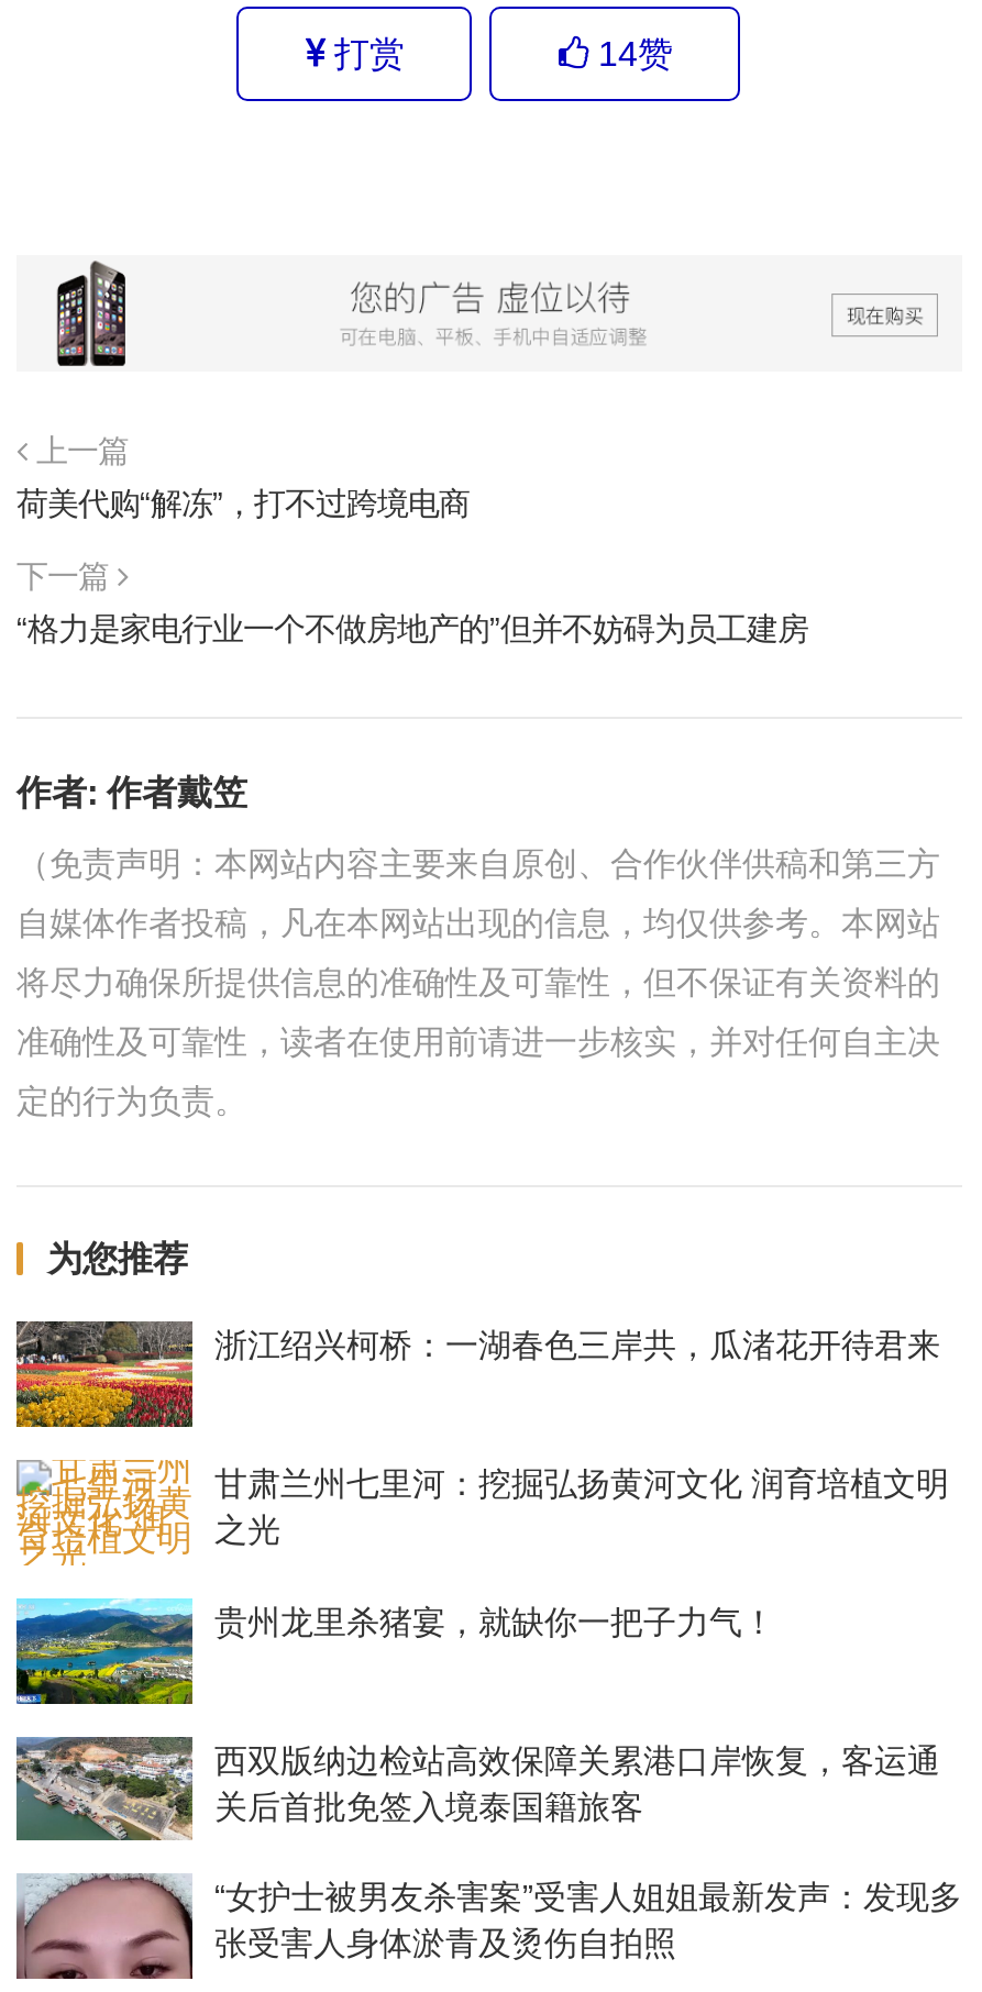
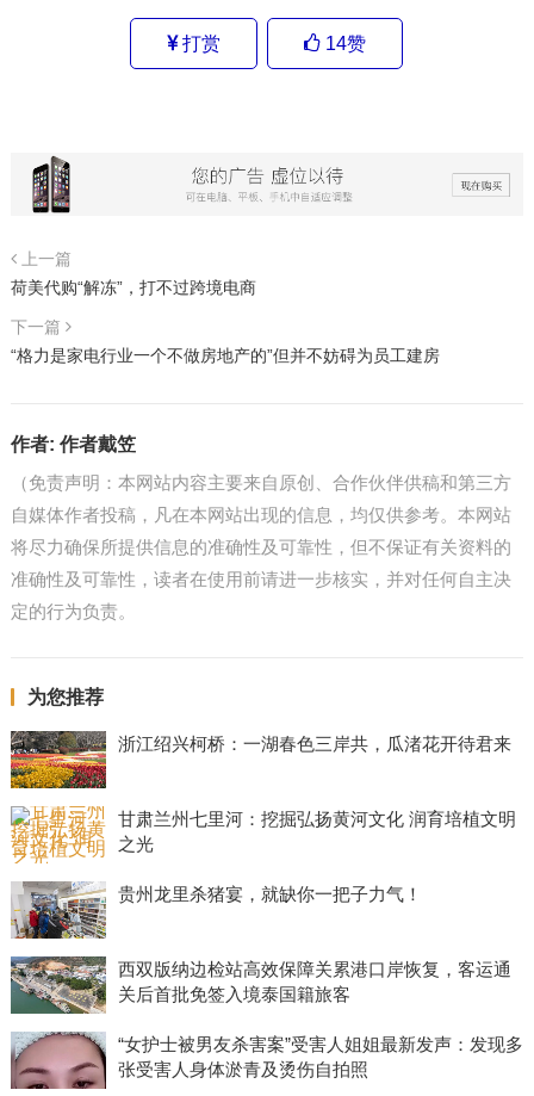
[14,1596,195,1706] [image] -> [10,880,107,940] [image]

